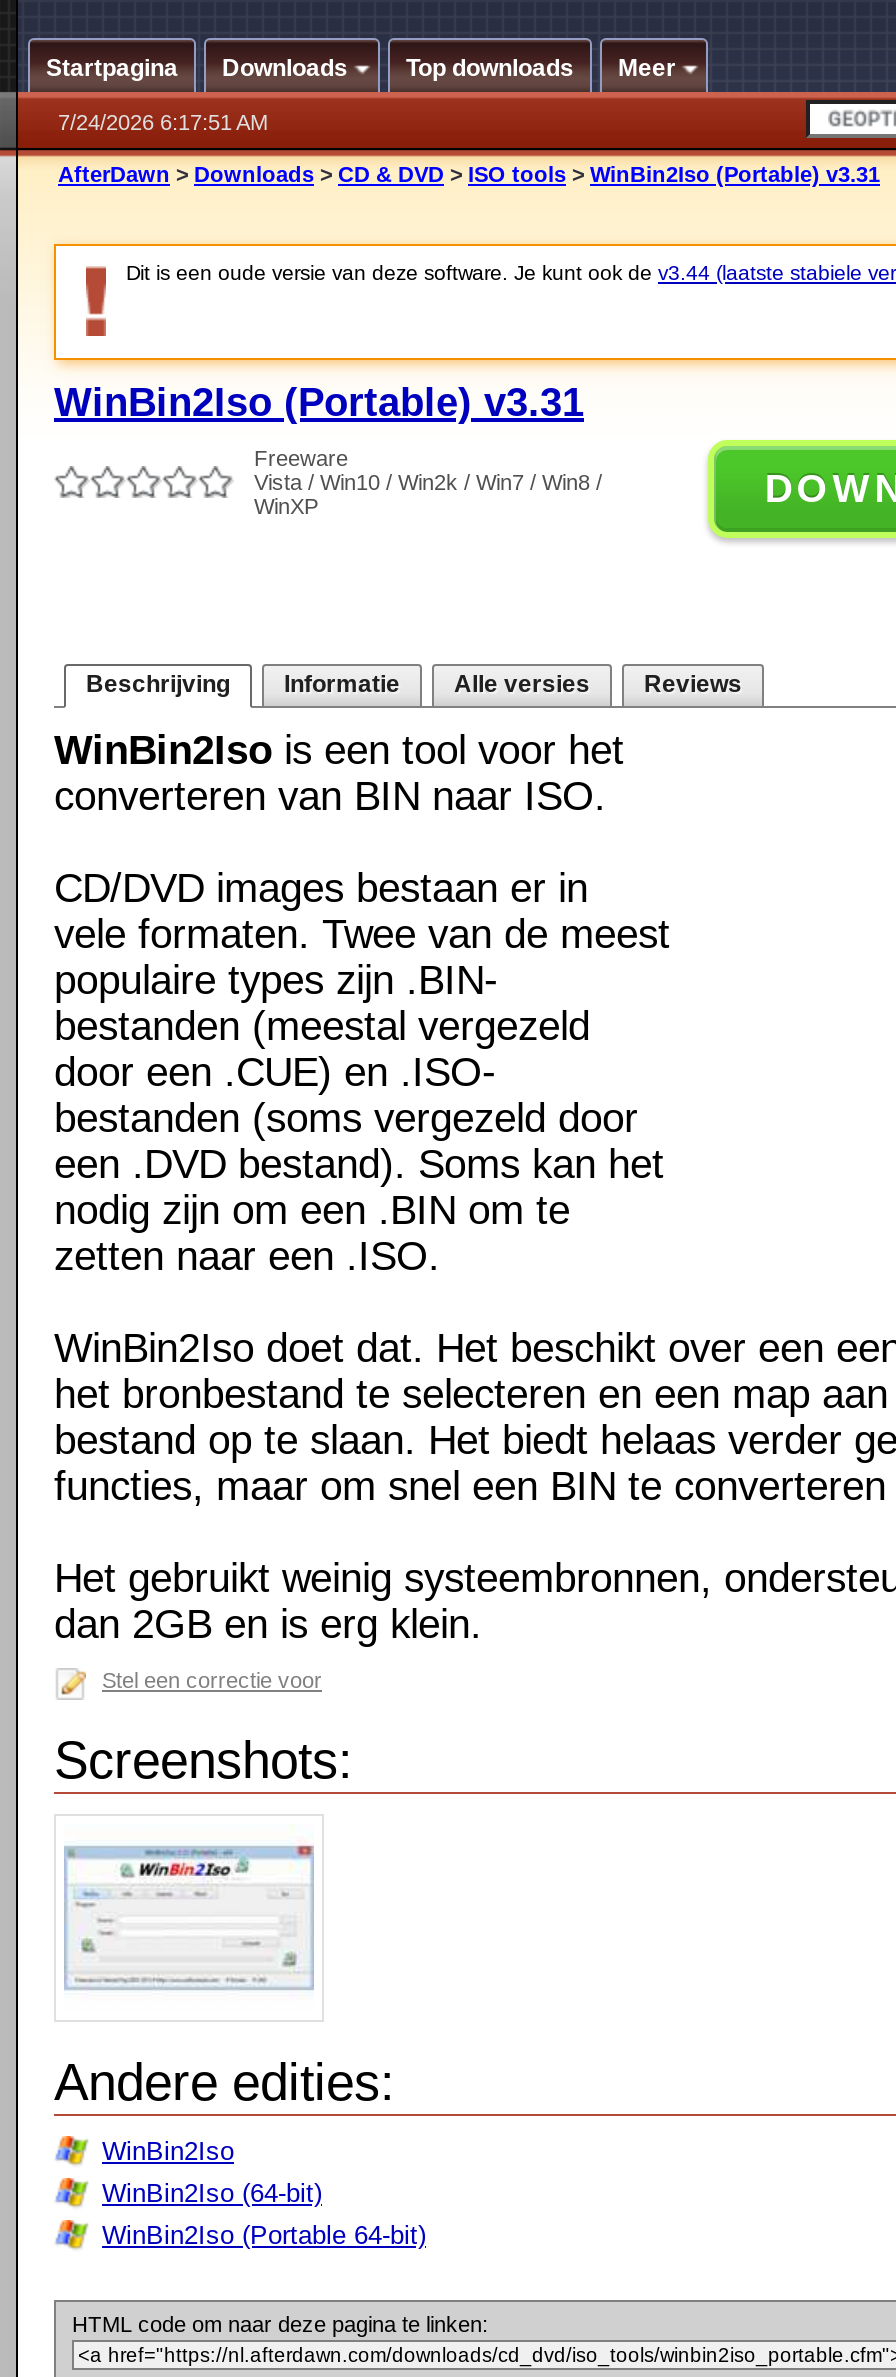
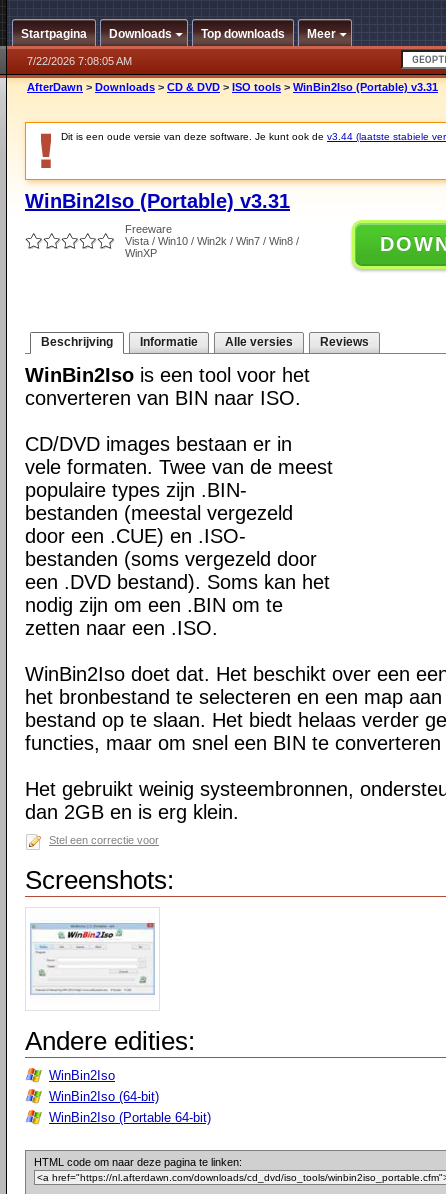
[58,110,268,134] 7/24/2026 6:17:51 AM -> [27,55,132,67] 7/22/2026 7:08:05 AM

